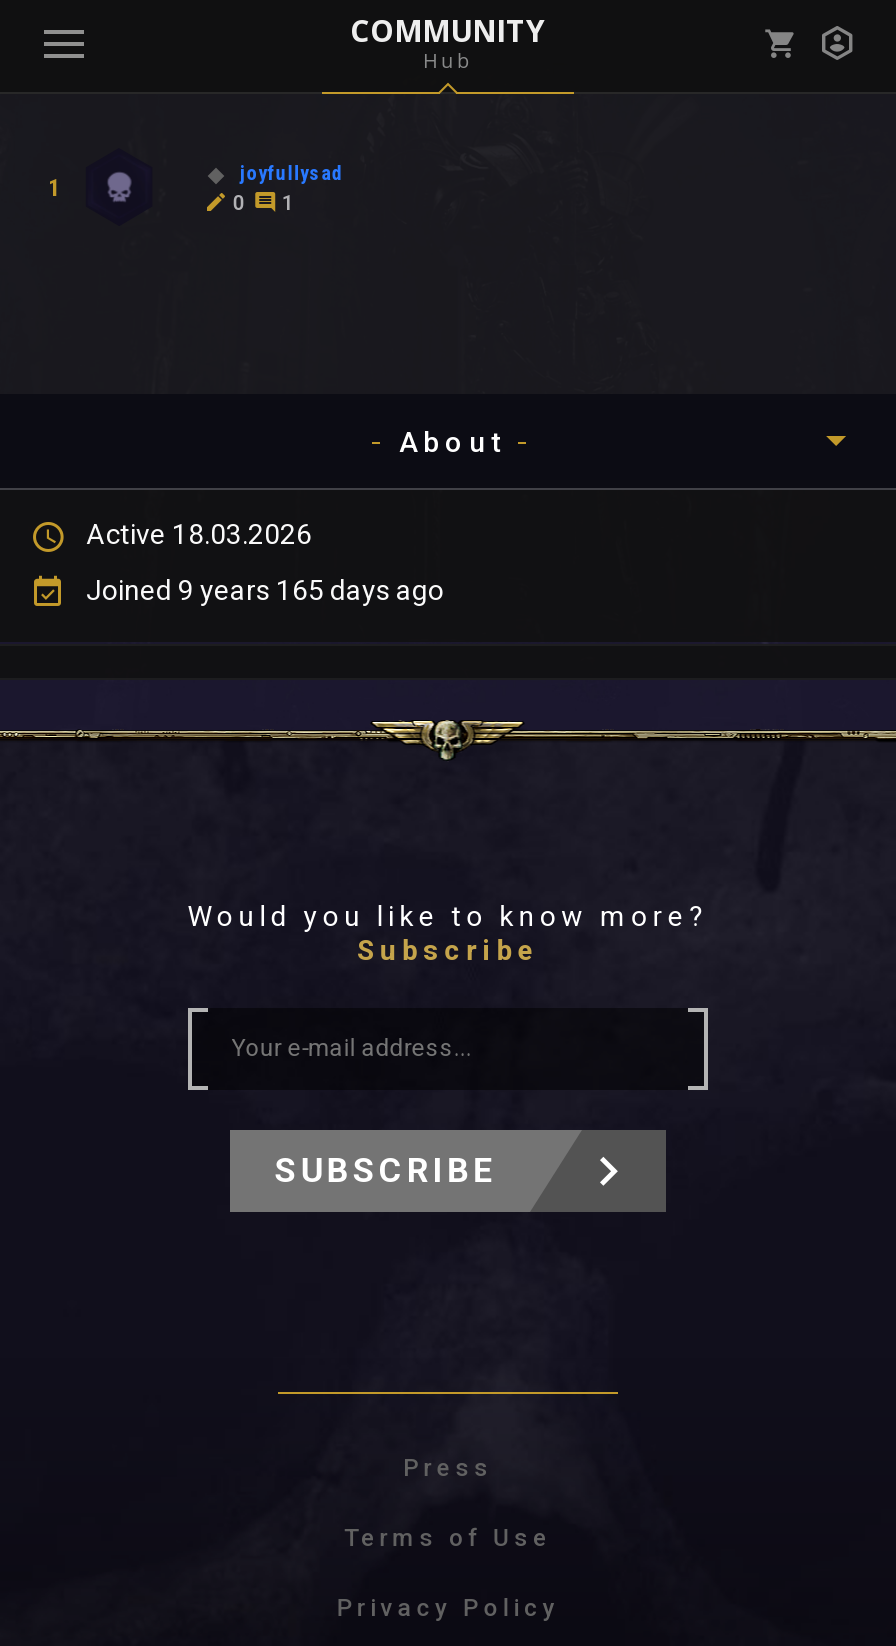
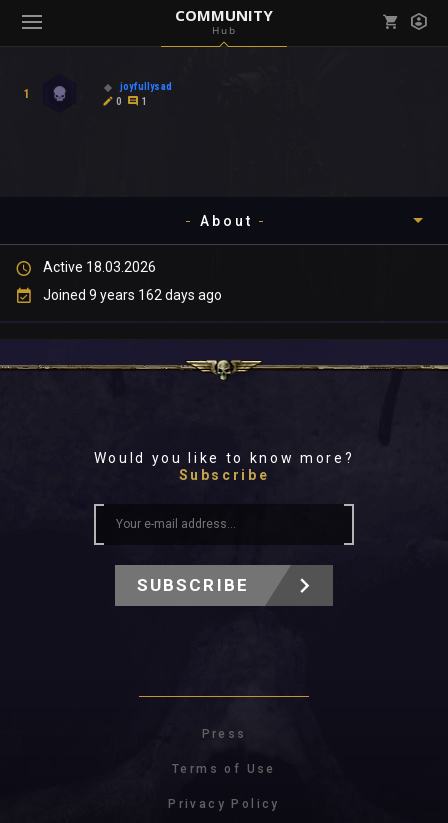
[86,574,444,606] Joined 9 years 165 days ago -> [43,287,222,303] Joined 9 years 162 days ago

